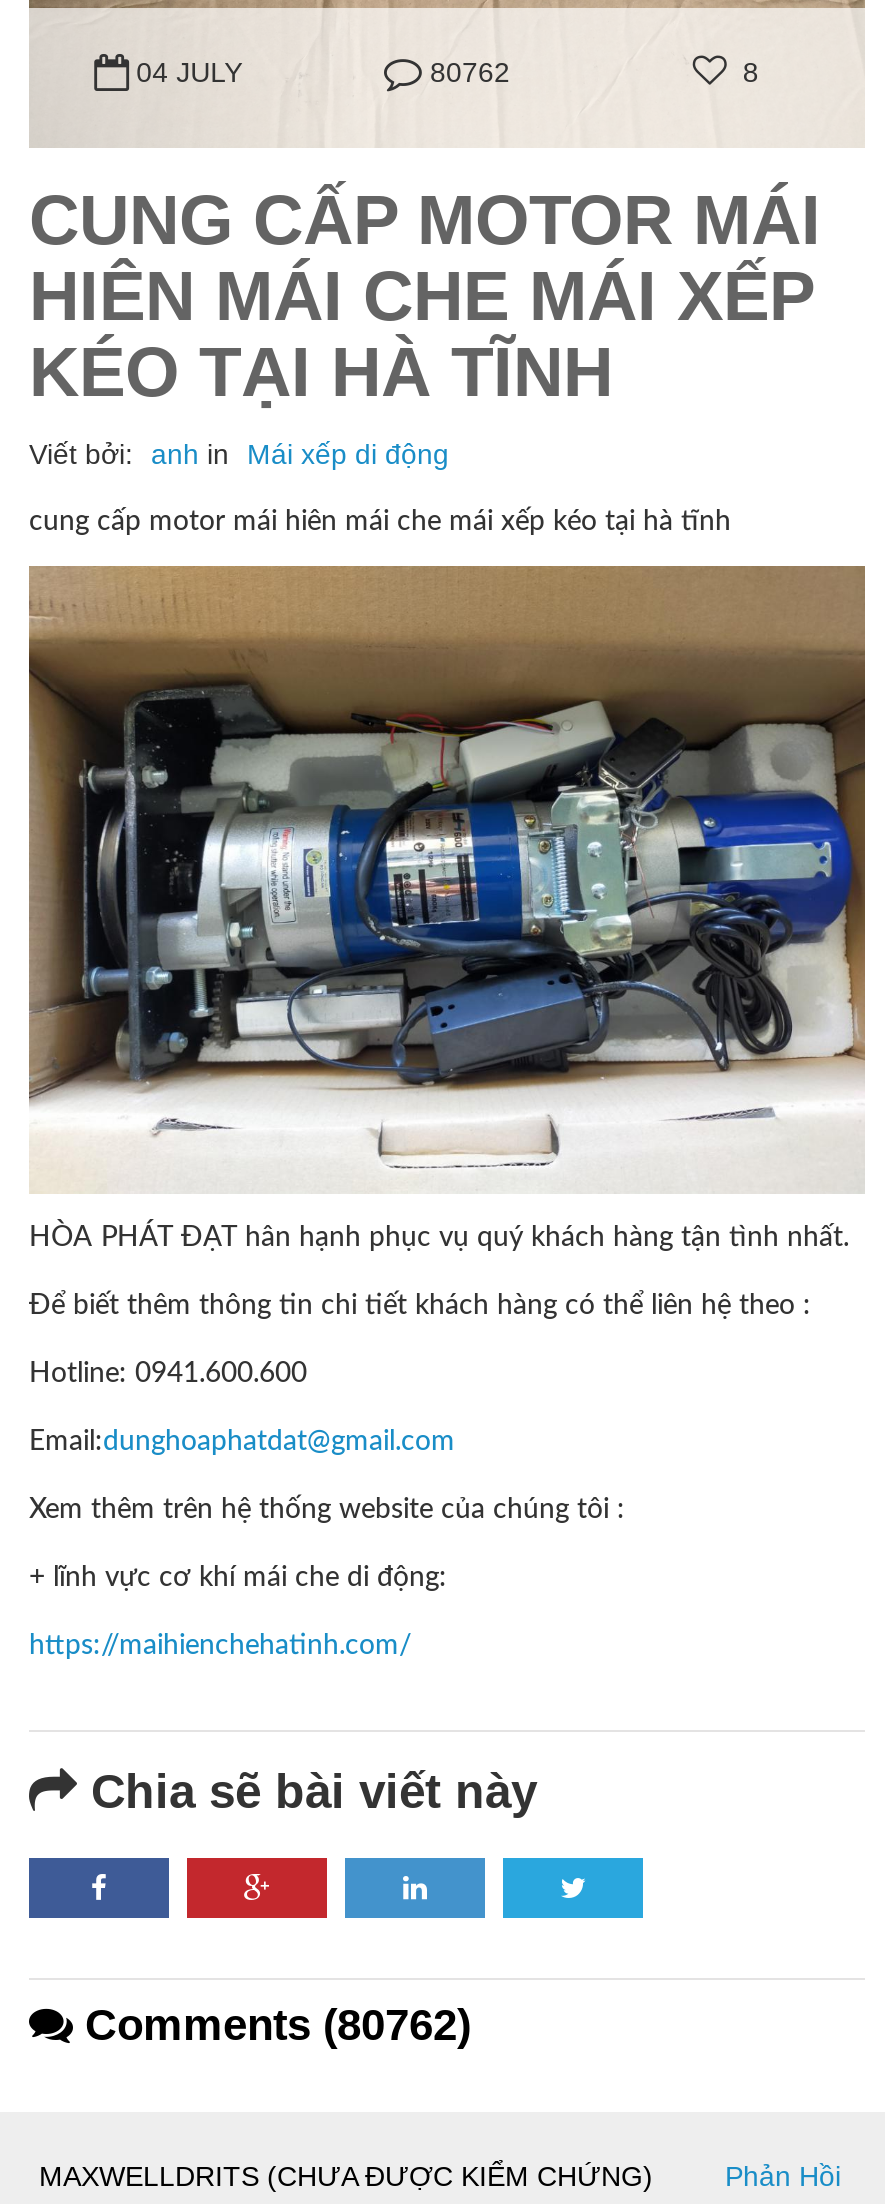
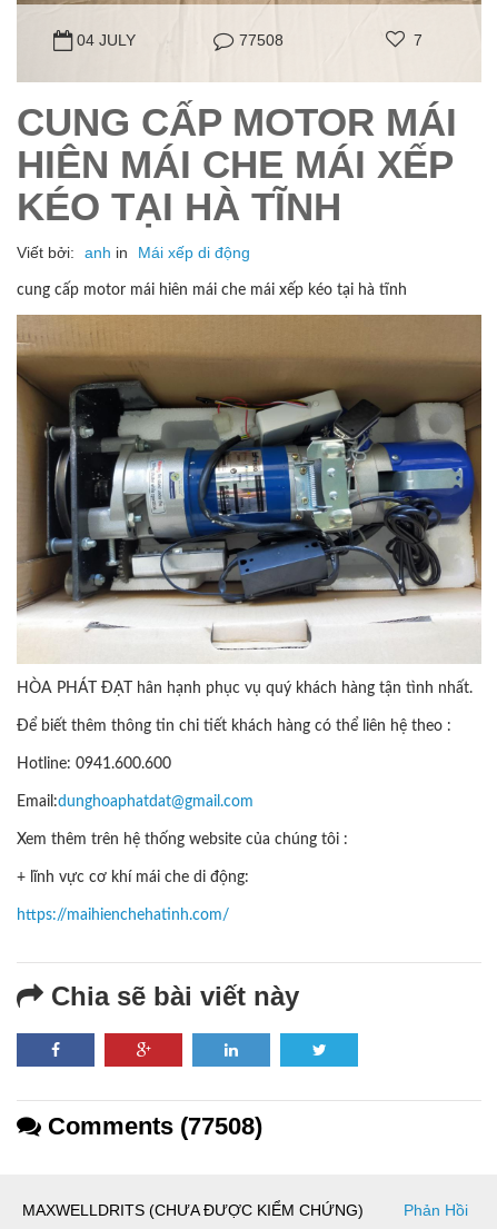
[430,55,510,87] 80762 -> [240,31,284,48] 77508
[743,55,759,87] 8 -> [413,31,422,48] 7
[73,1999,471,2049] Comments (80762) -> [41,1112,262,1139] Comments (77508)

